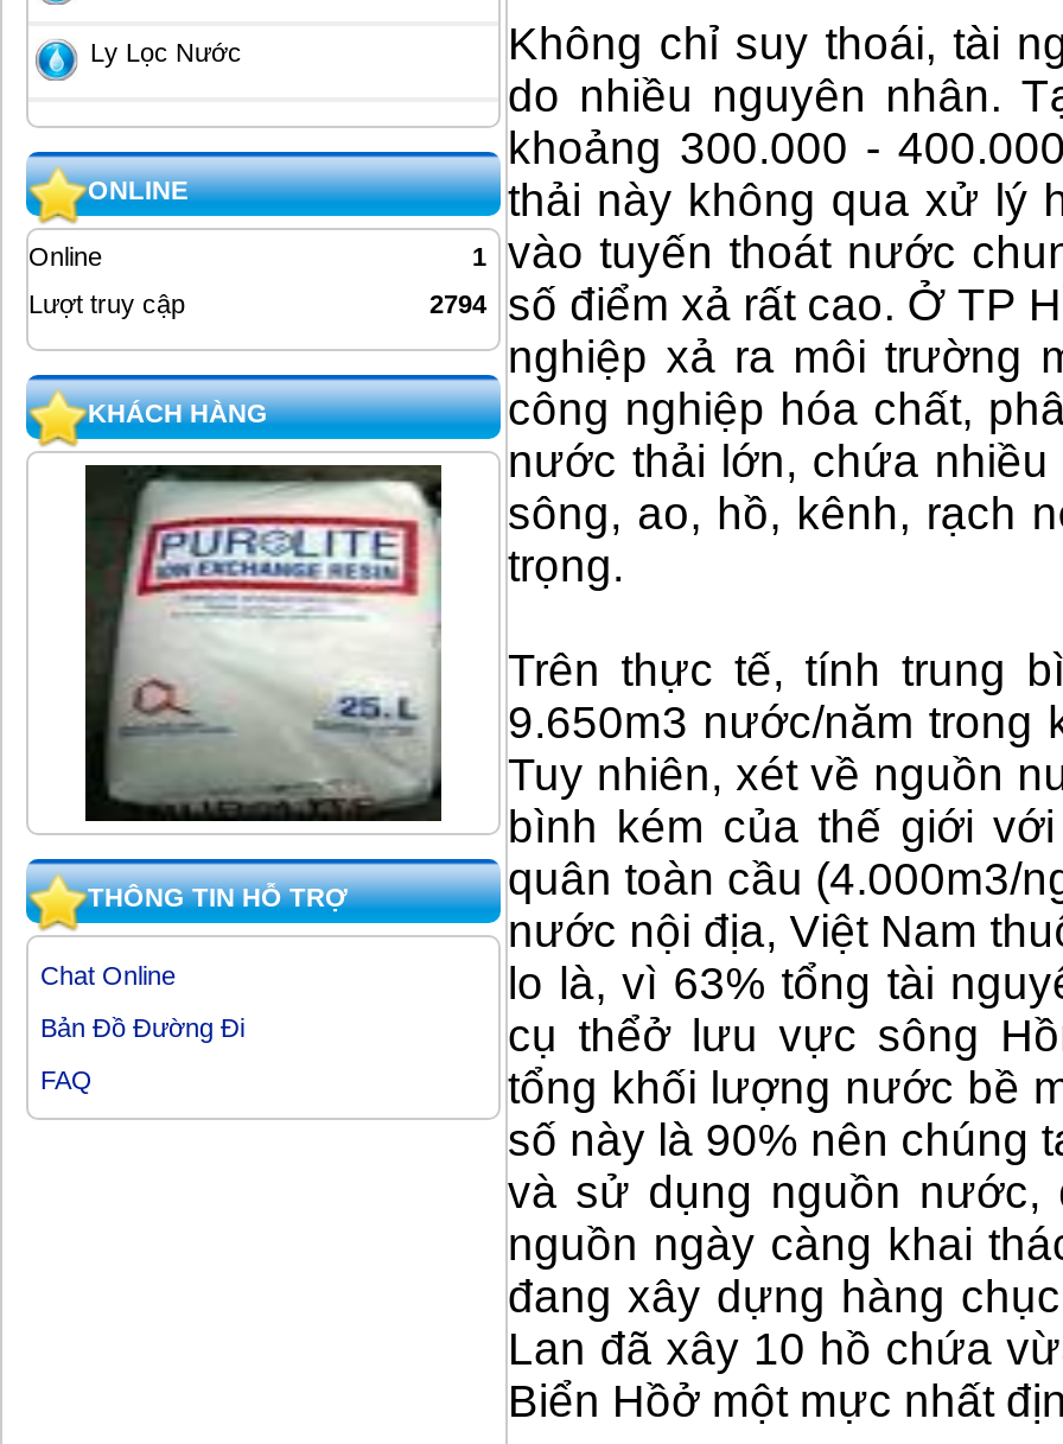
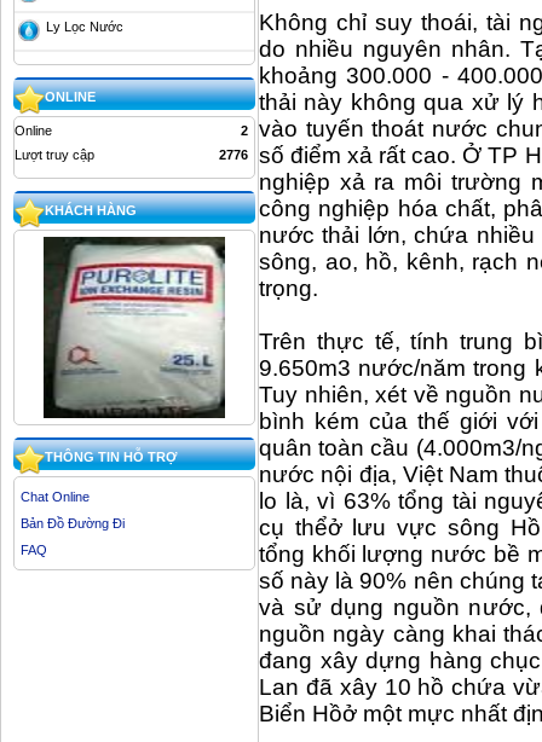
[472,242,486,271] 1 -> [241,123,248,138] 2
[429,290,486,318] 2794 -> [219,147,248,162] 2776

